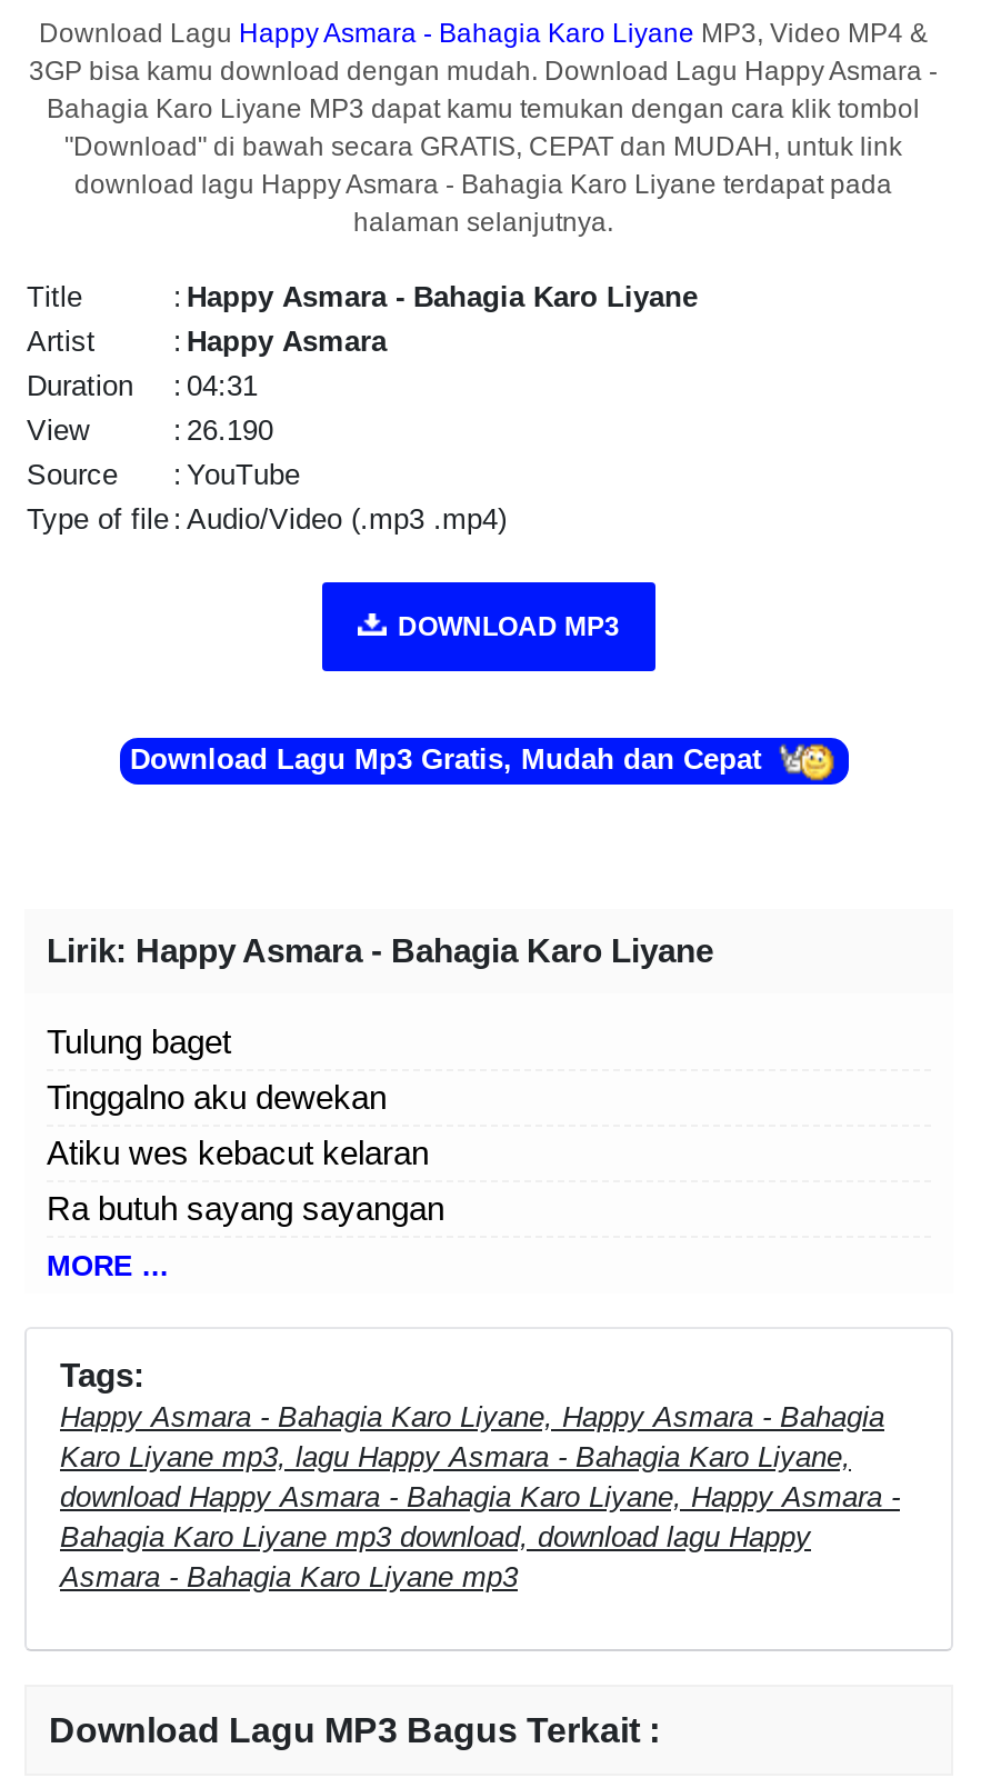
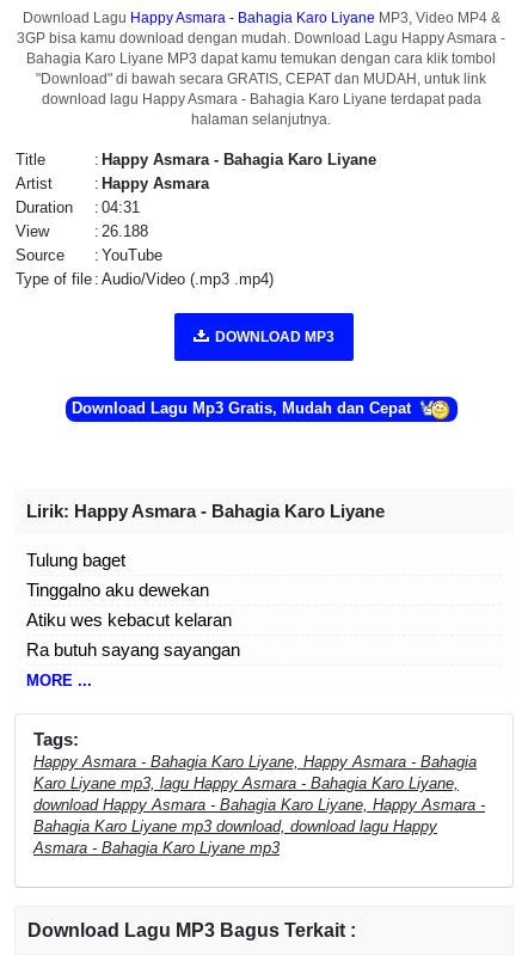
[173,413,273,446] : 26.190 -> [94,222,148,240] : 26.188

